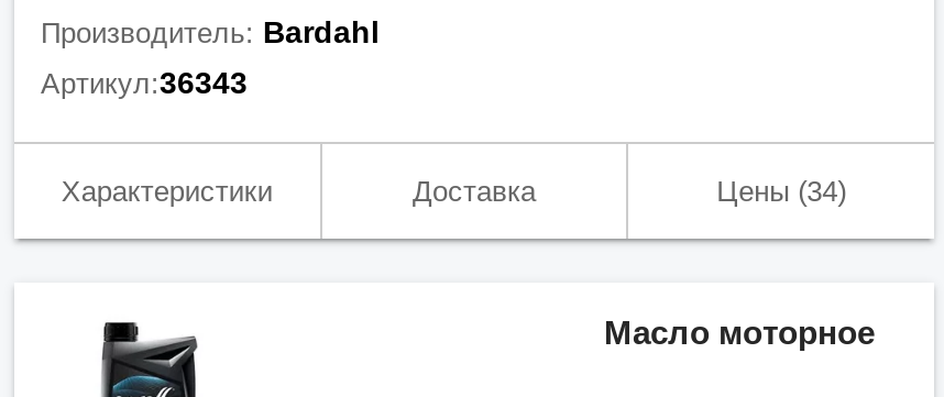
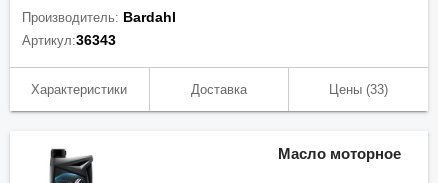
[717,175,847,208] Цены (34) -> [329,82,388,97] Цены (33)

